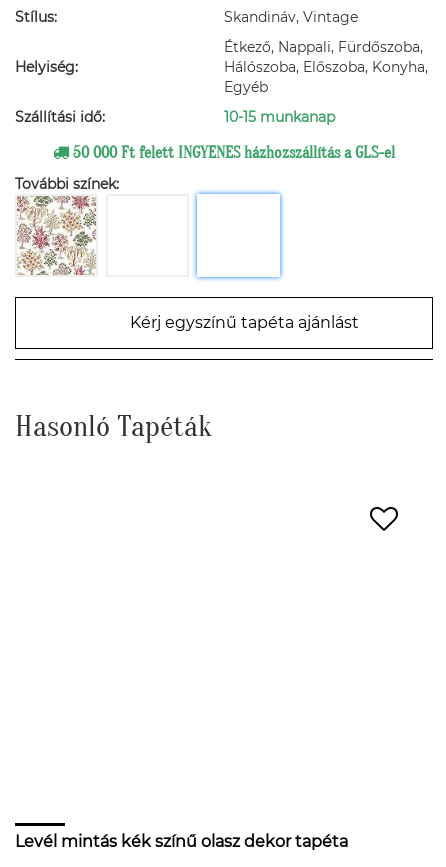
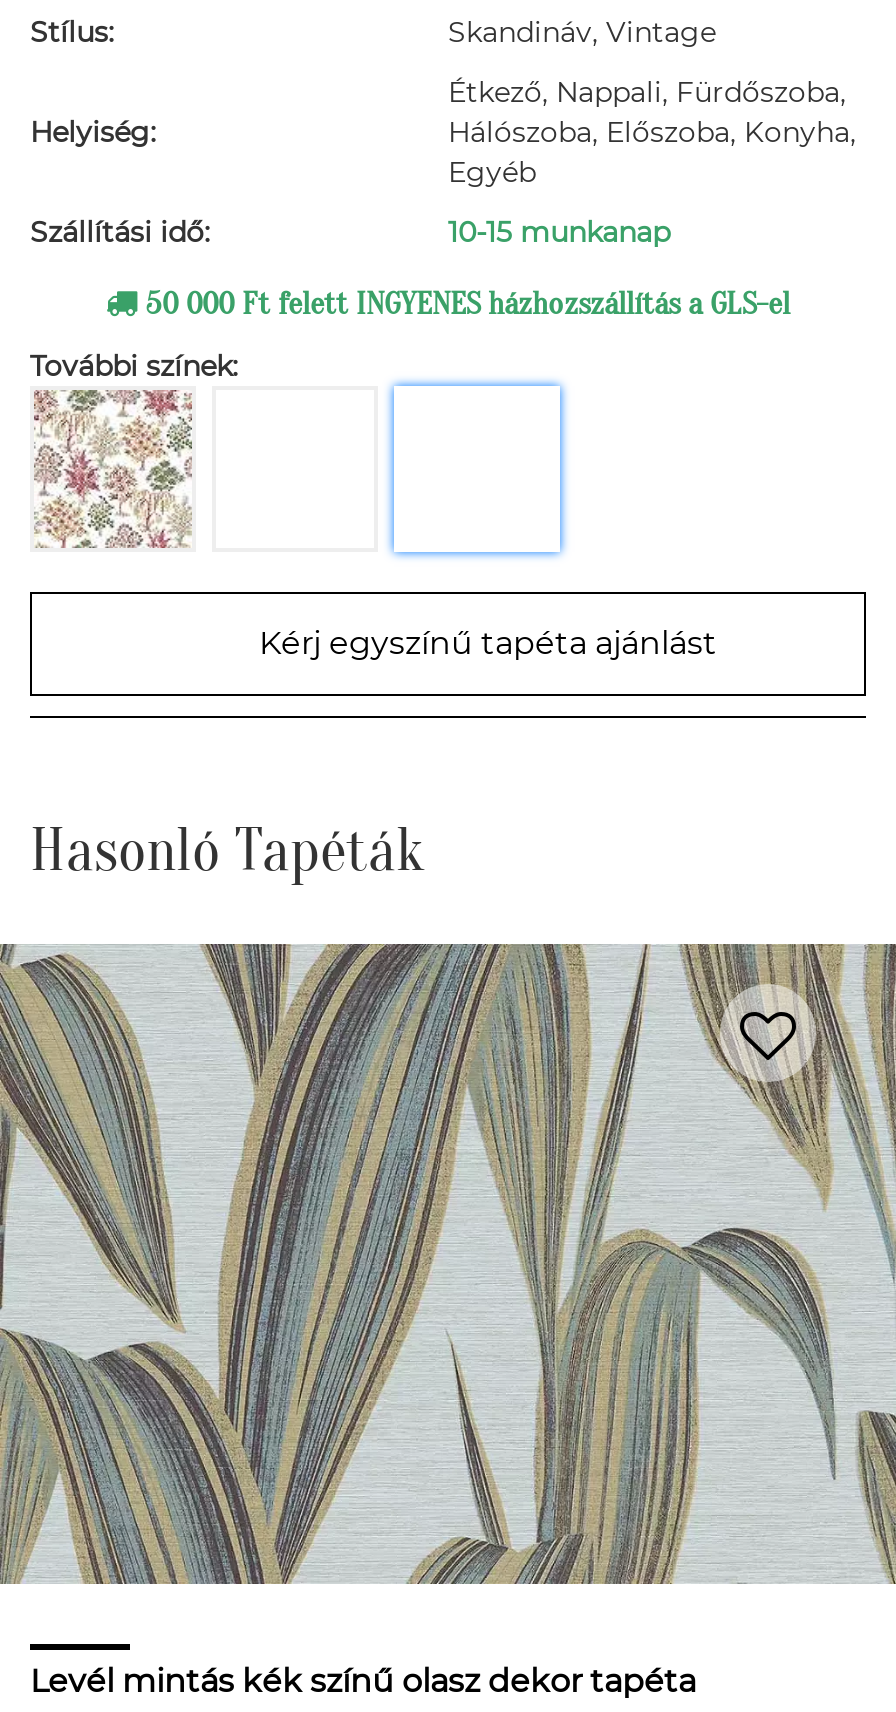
none -> [6,942,890,1586] [image]

